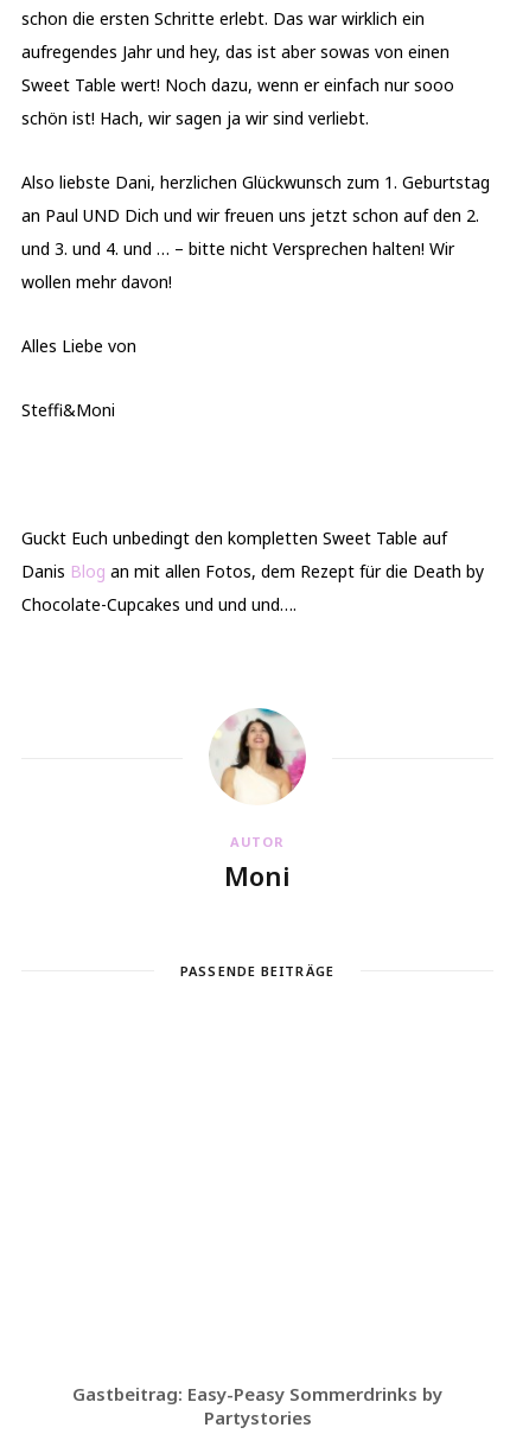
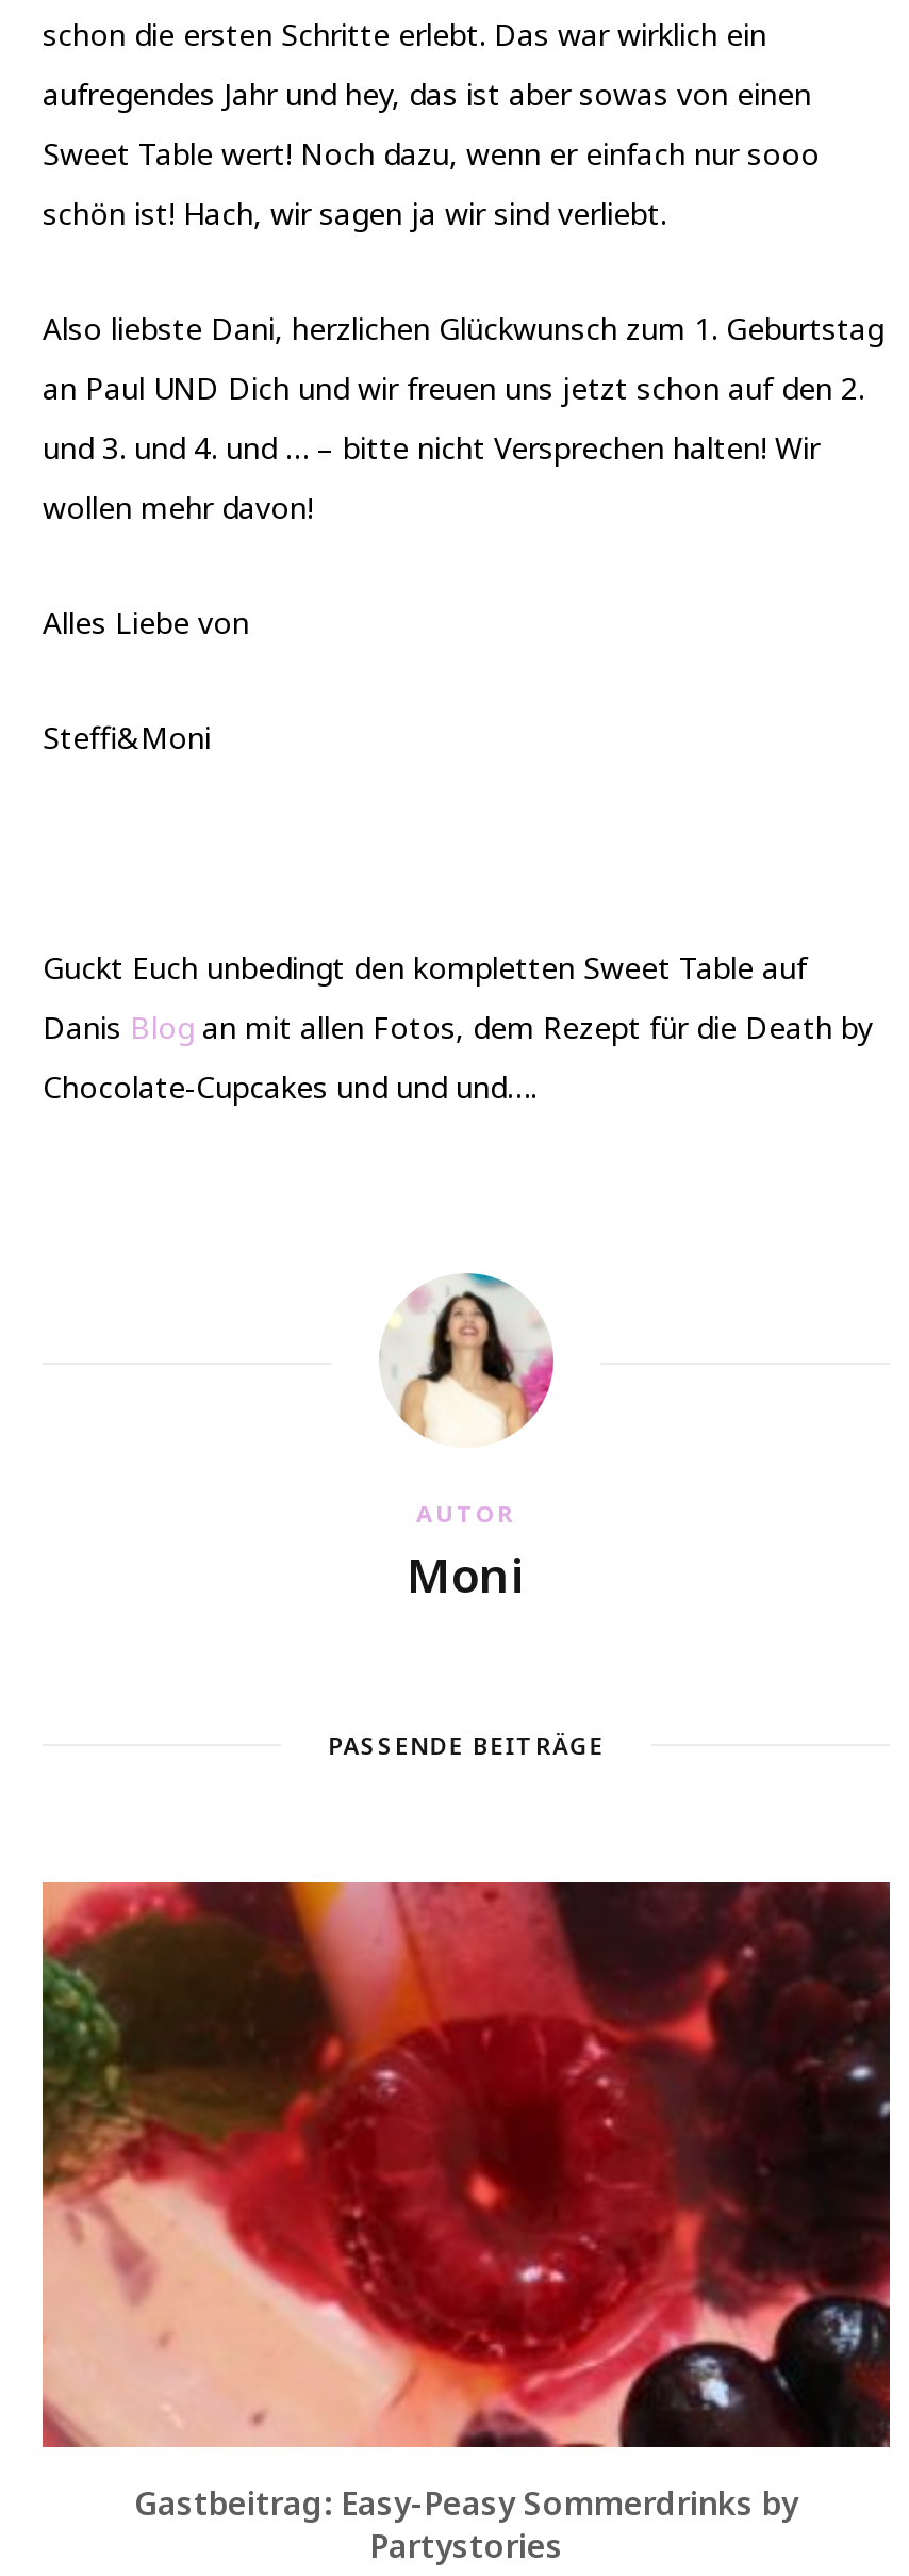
none -> [40,1879,892,2450] [image]

